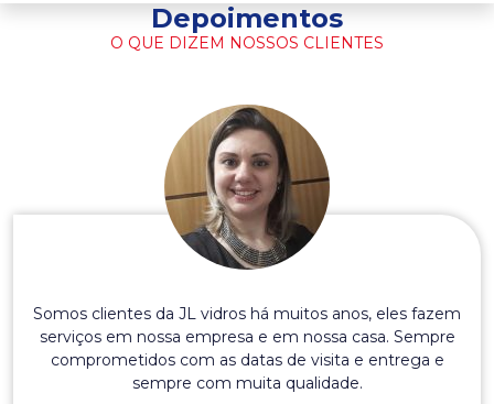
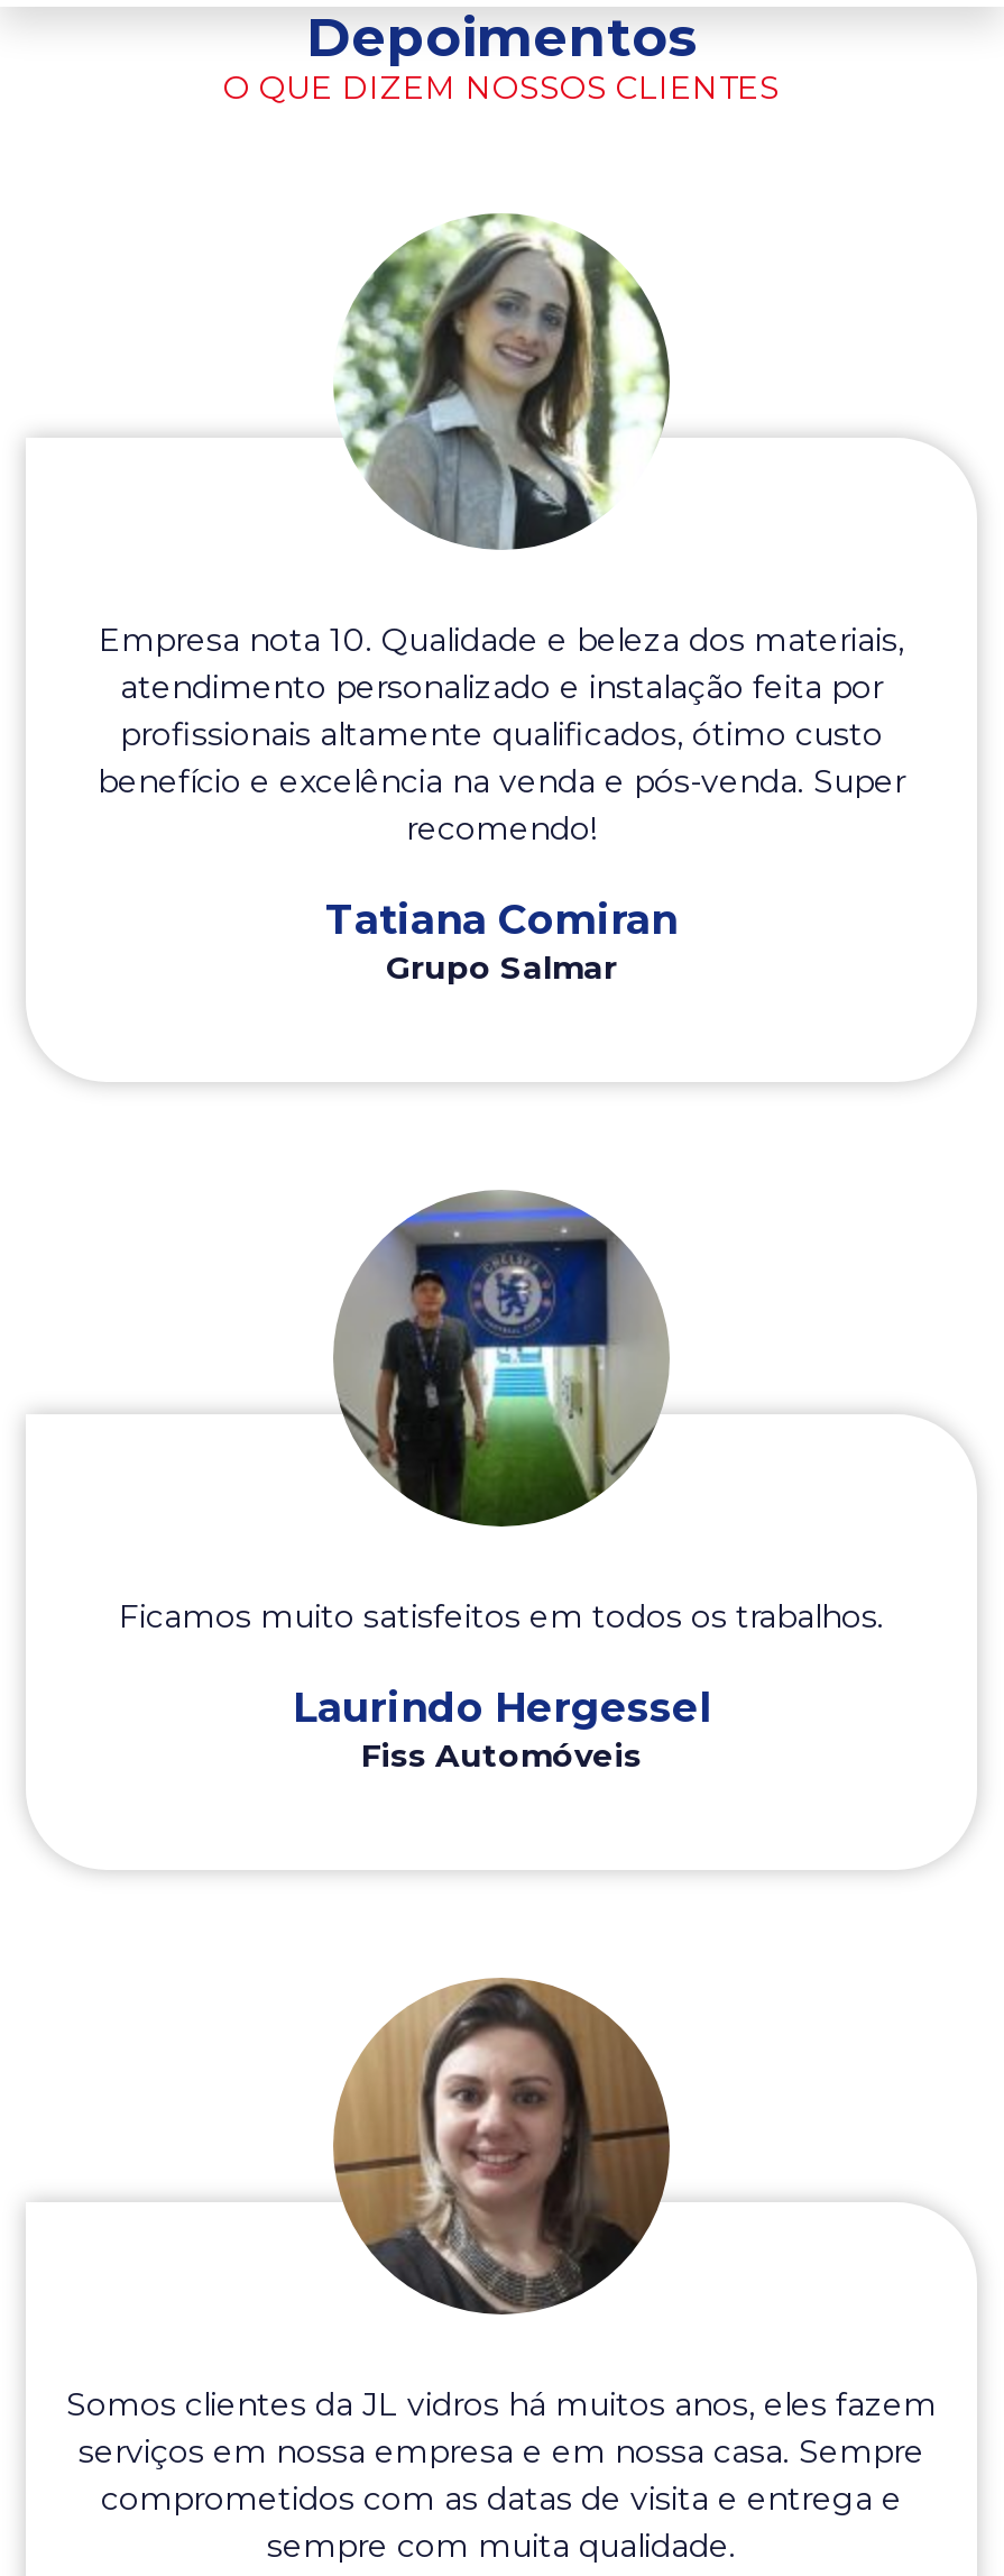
none -> [98,213,905,988] [image] | Empresa nota 10. Qualidade e beleza dos materiais, | atendimento personalizado e instalação feita por | profissionais altamente qualificados, ótimo custo | benefício e excelência na venda e pós-venda. Super | recomendo! | Tatiana Comiran | Grupo Salmar
none -> [119,1190,884,1776] [image] | Ficamos muito satisfeitos em todos os trabalhos. | Laurindo Hergessel | Fiss Automóveis

